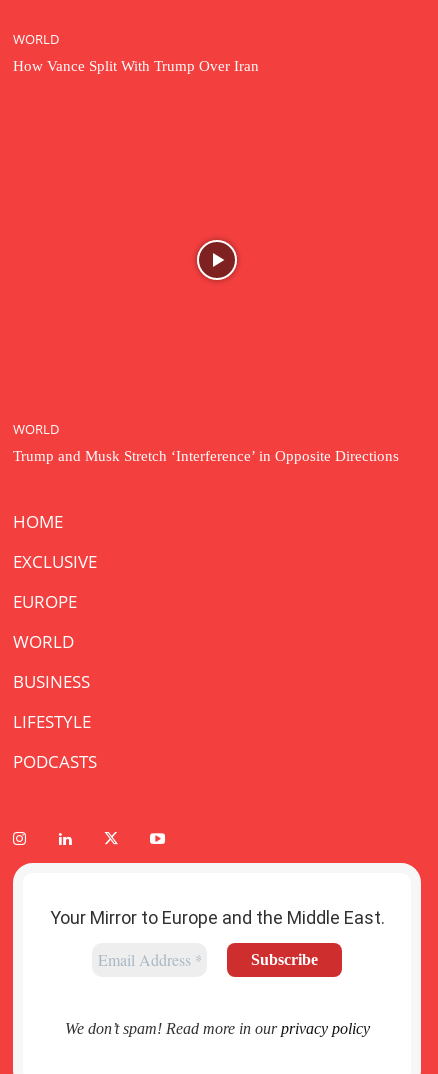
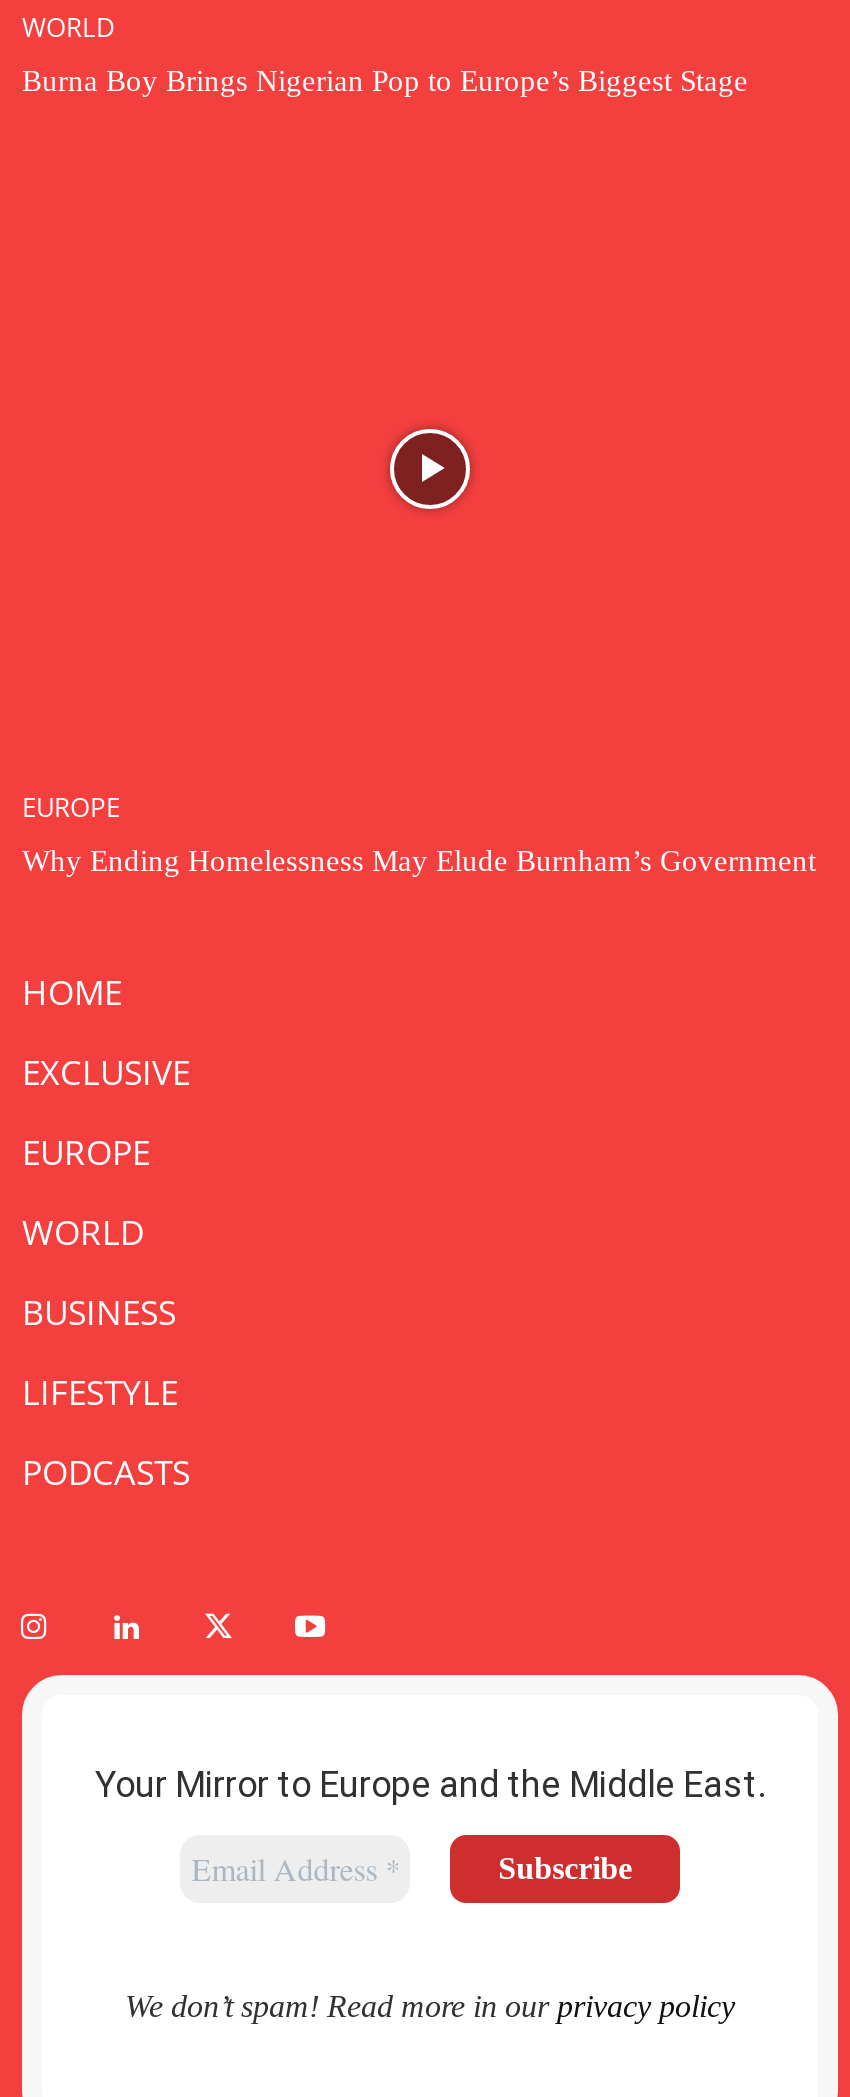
[13,58,259,74] How Vance Split With Trump Over Iran -> [22,65,748,97] Burna Boy Brings Nigerian Pop to Europe’s Biggest Stage
[13,420,59,438] WORLD -> [22,788,120,824] EUROPE
[13,448,399,464] Trump and Musk Stretch ‘Interference’ in Opposite Directions -> [22,844,816,876] Why Ending Homelessness May Elude Burnham’s Government

